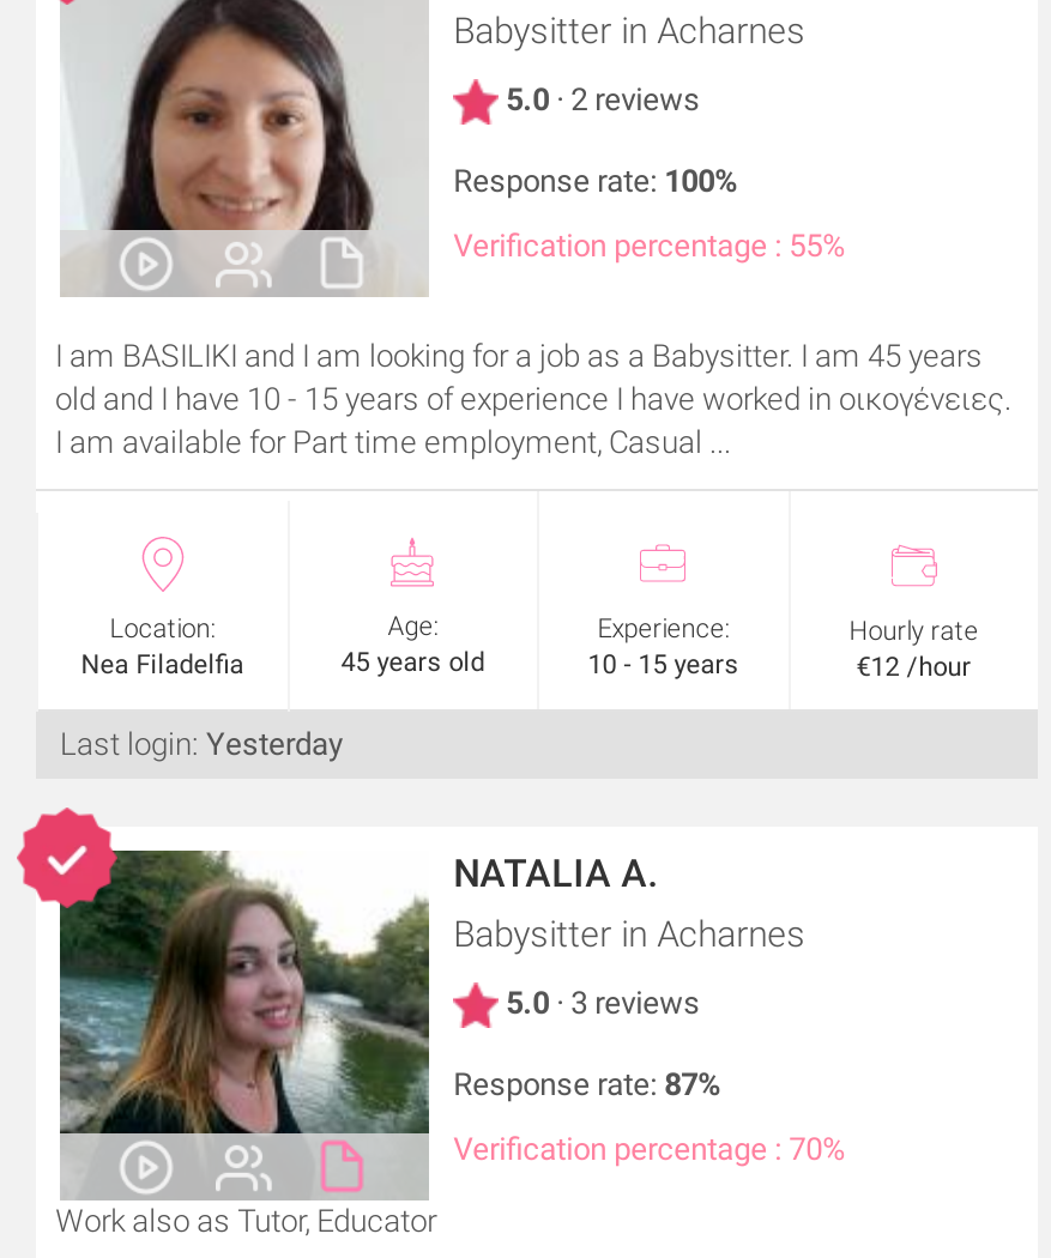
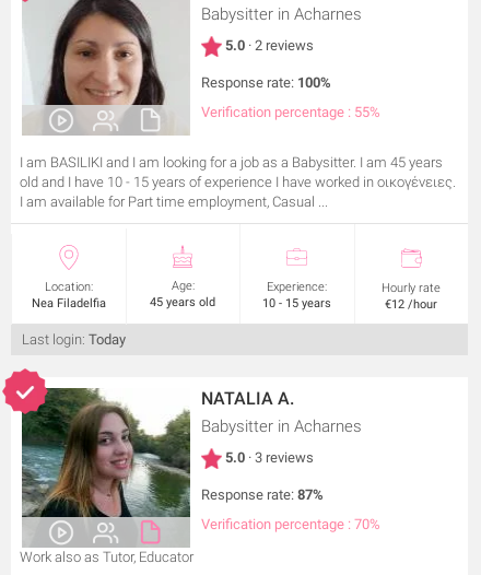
[60,726,343,762] Last login: Yesterday -> [22,331,126,348] Last login: Today

